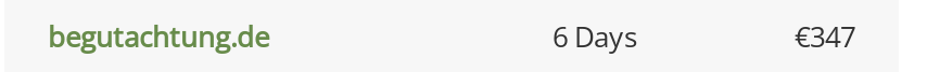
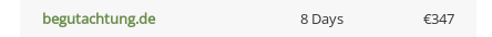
[553,17,637,56] 6 Days -> [300,9,343,28] 8 Days

